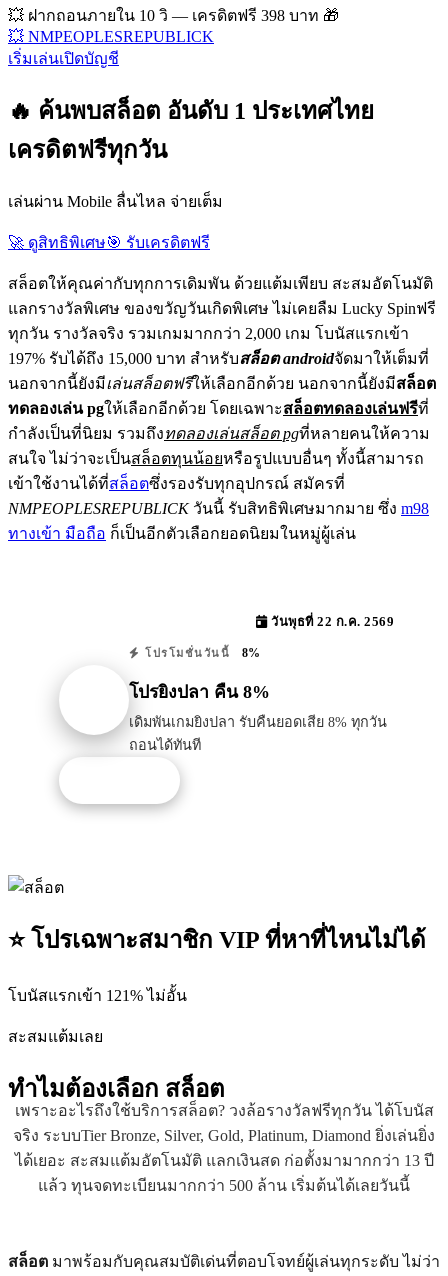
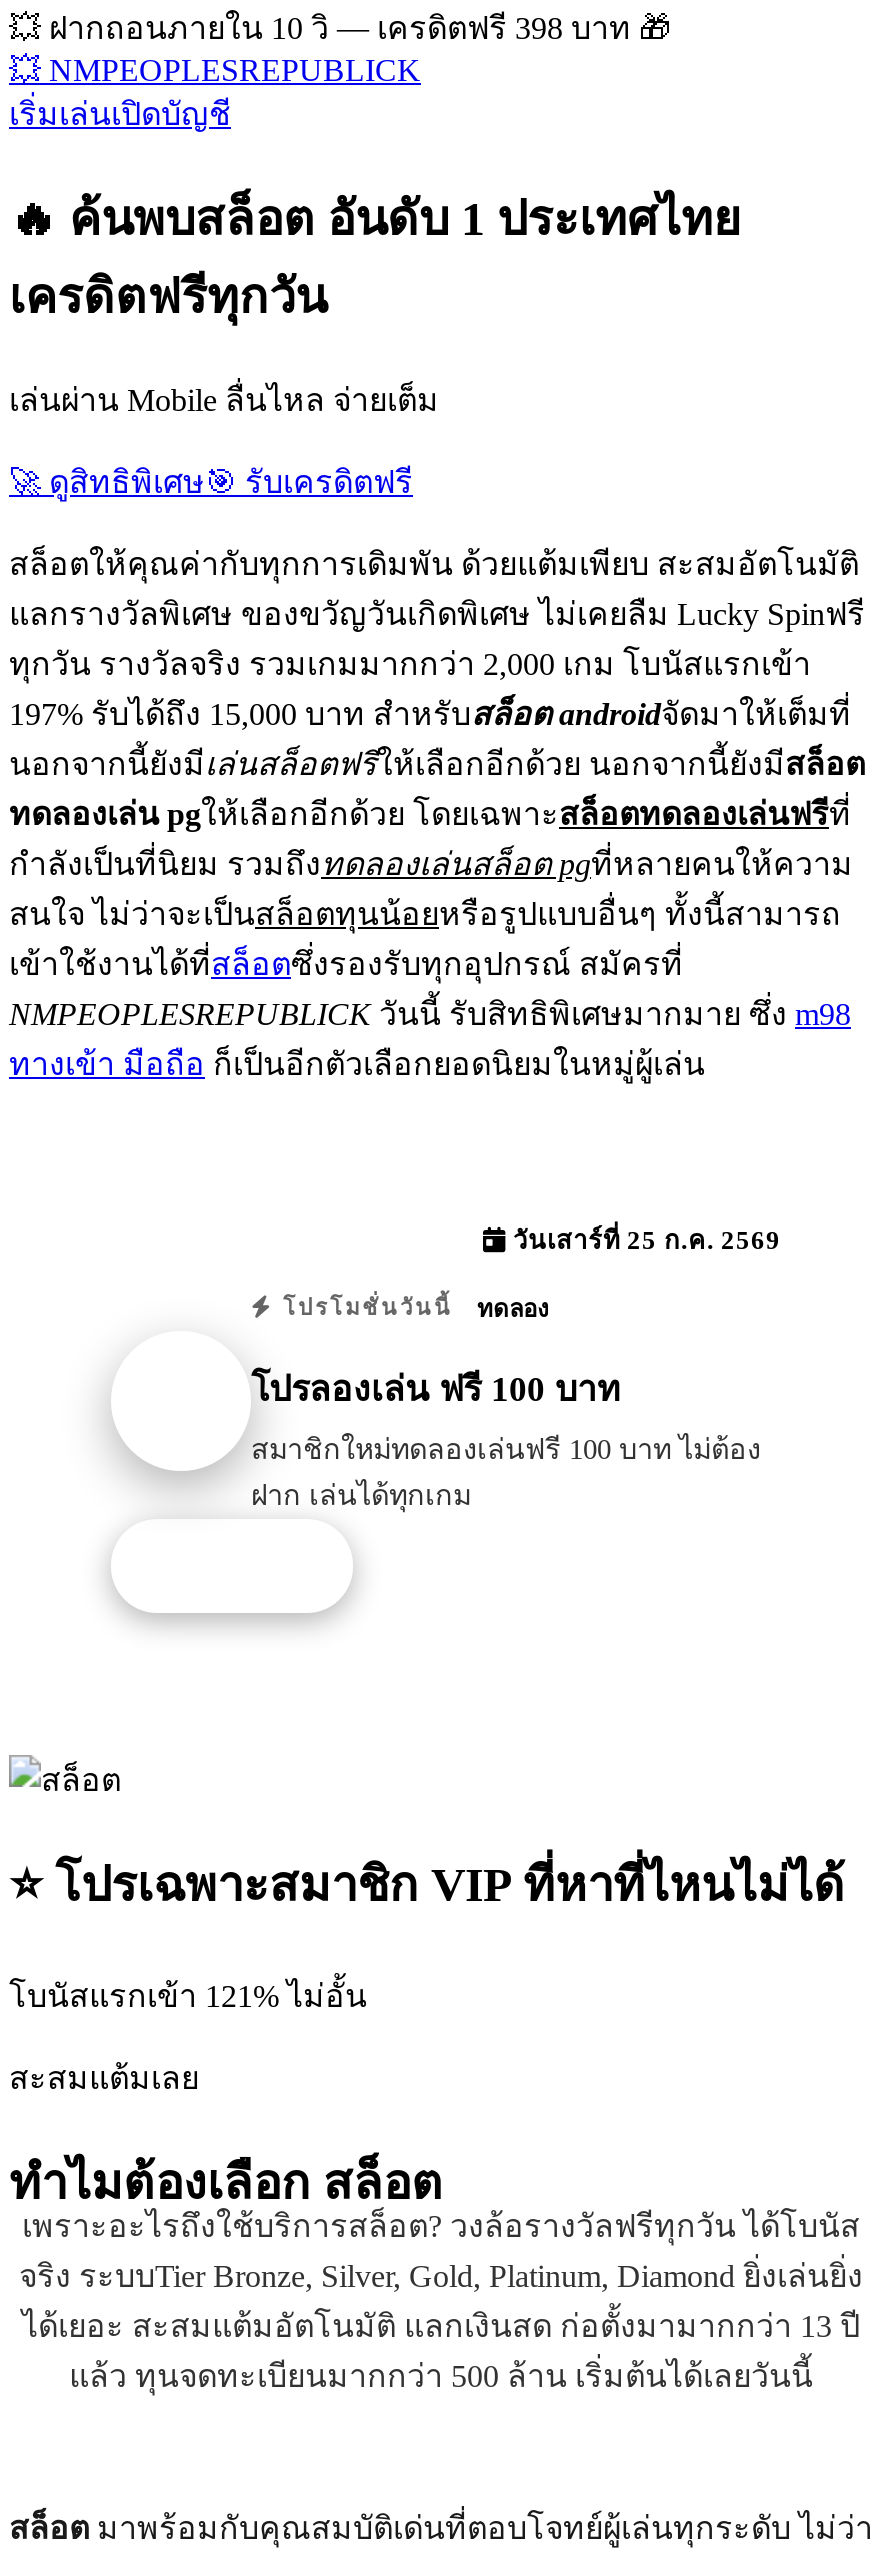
[267,615,394,629] วันพุธที่ 22 ก.ค. 2569 -> [506,1227,781,1255] วันเสาร์ที่ 25 ก.ค. 2569
[242,646,260,660] 8% -> [477,1295,549,1323] ทดลอง
[129,682,270,702] โปรยิงปลา คืน 8% -> [251,1370,621,1410] โปรลองเล่น ฟรี 100 บาท
[129,714,387,753] เดิมพันเกมยิงปลา รับคืนยอดเสีย 8% ทุกวัน | ถอนได้ทันที -> [251,1434,761,1512] สมาชิกใหม่ทดลองเล่นฟรี 100 บาท ไม่ต้อง | ฝาก เล่นได้ทุกเกม

